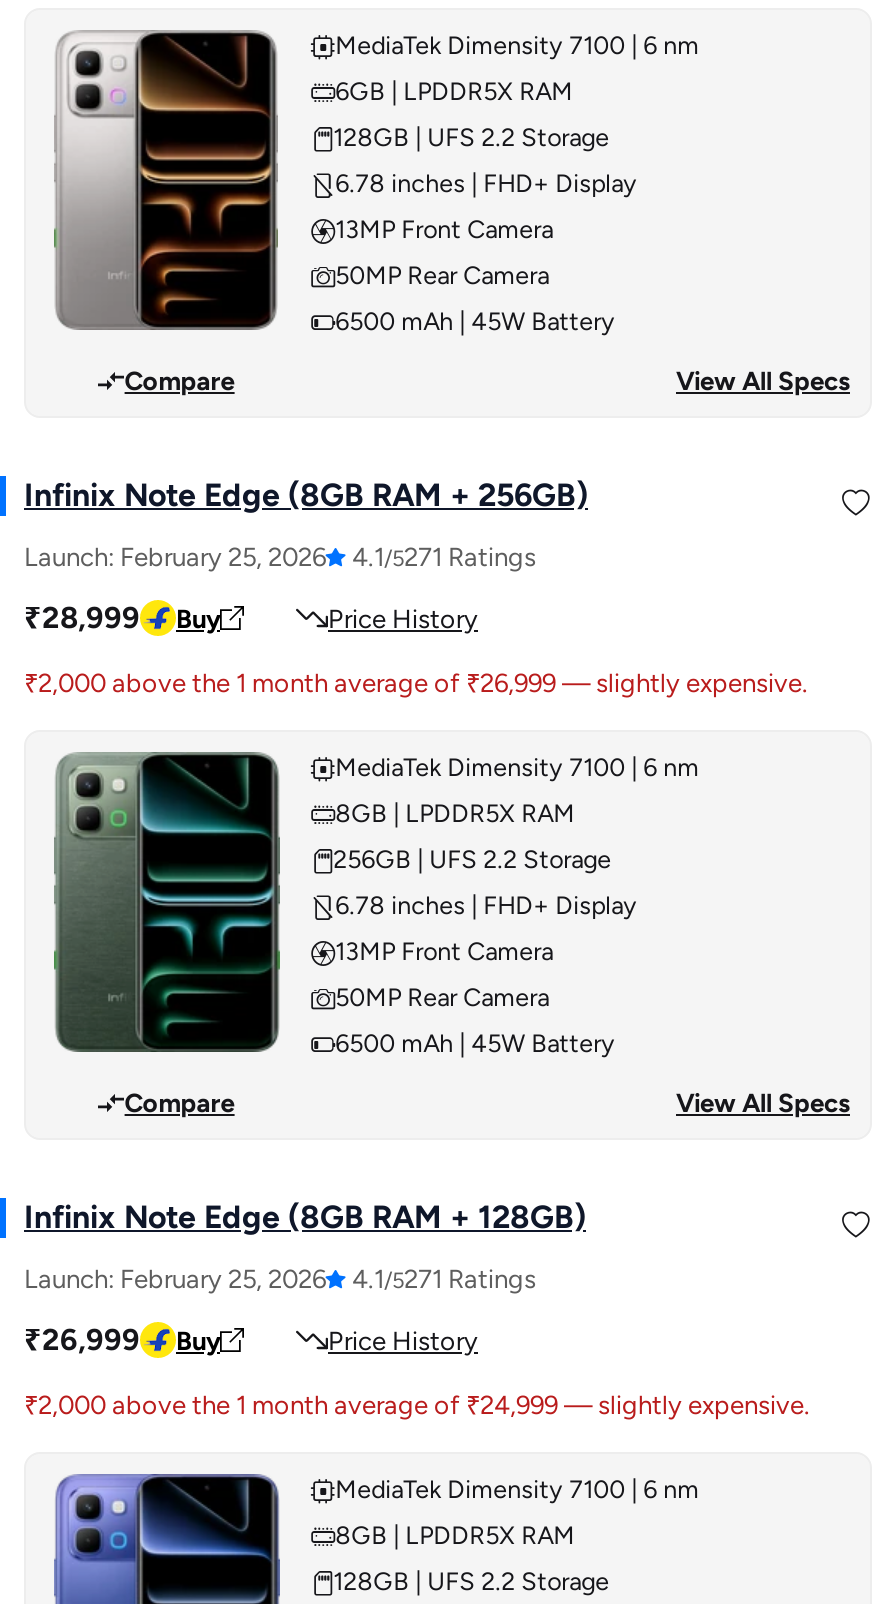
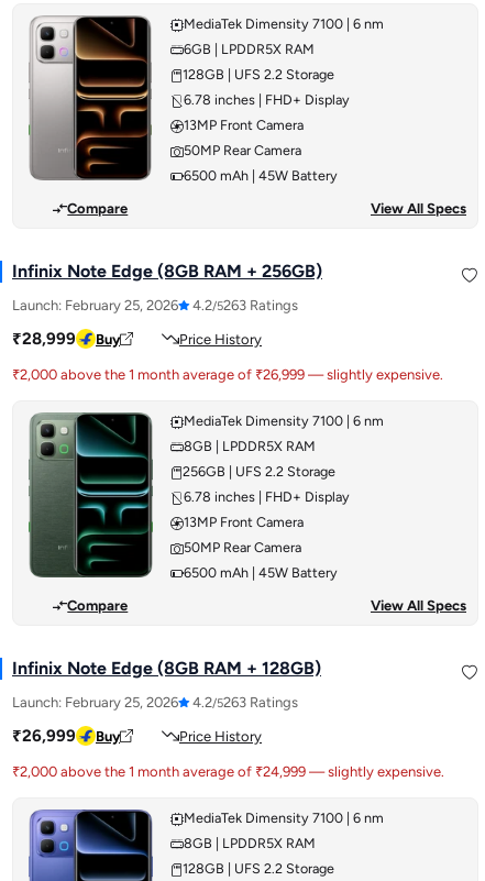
[352,542,536,572] 4.1/5271 Ratings -> [192,297,298,313] 4.2/5263 Ratings
[352,1264,536,1294] 4.1/5271 Ratings -> [192,694,298,711] 4.2/5263 Ratings

